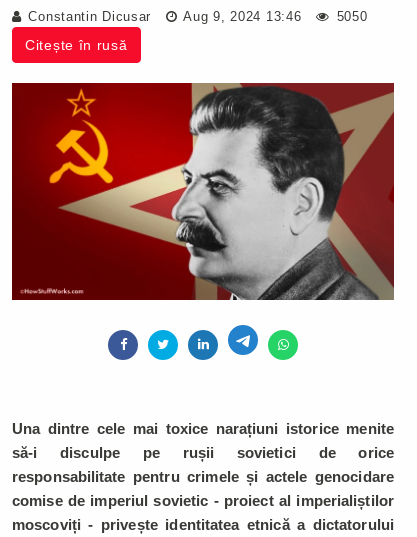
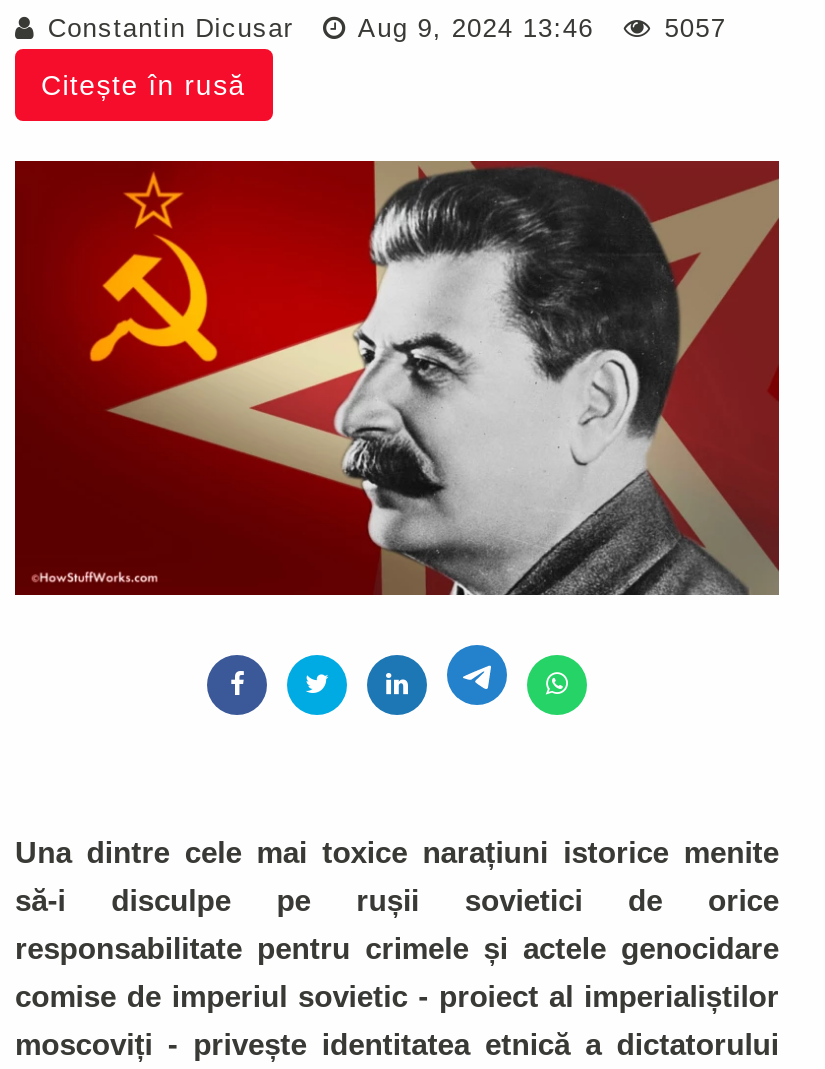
[332,9,367,24] 5050 -> [655,13,726,43] 5057

